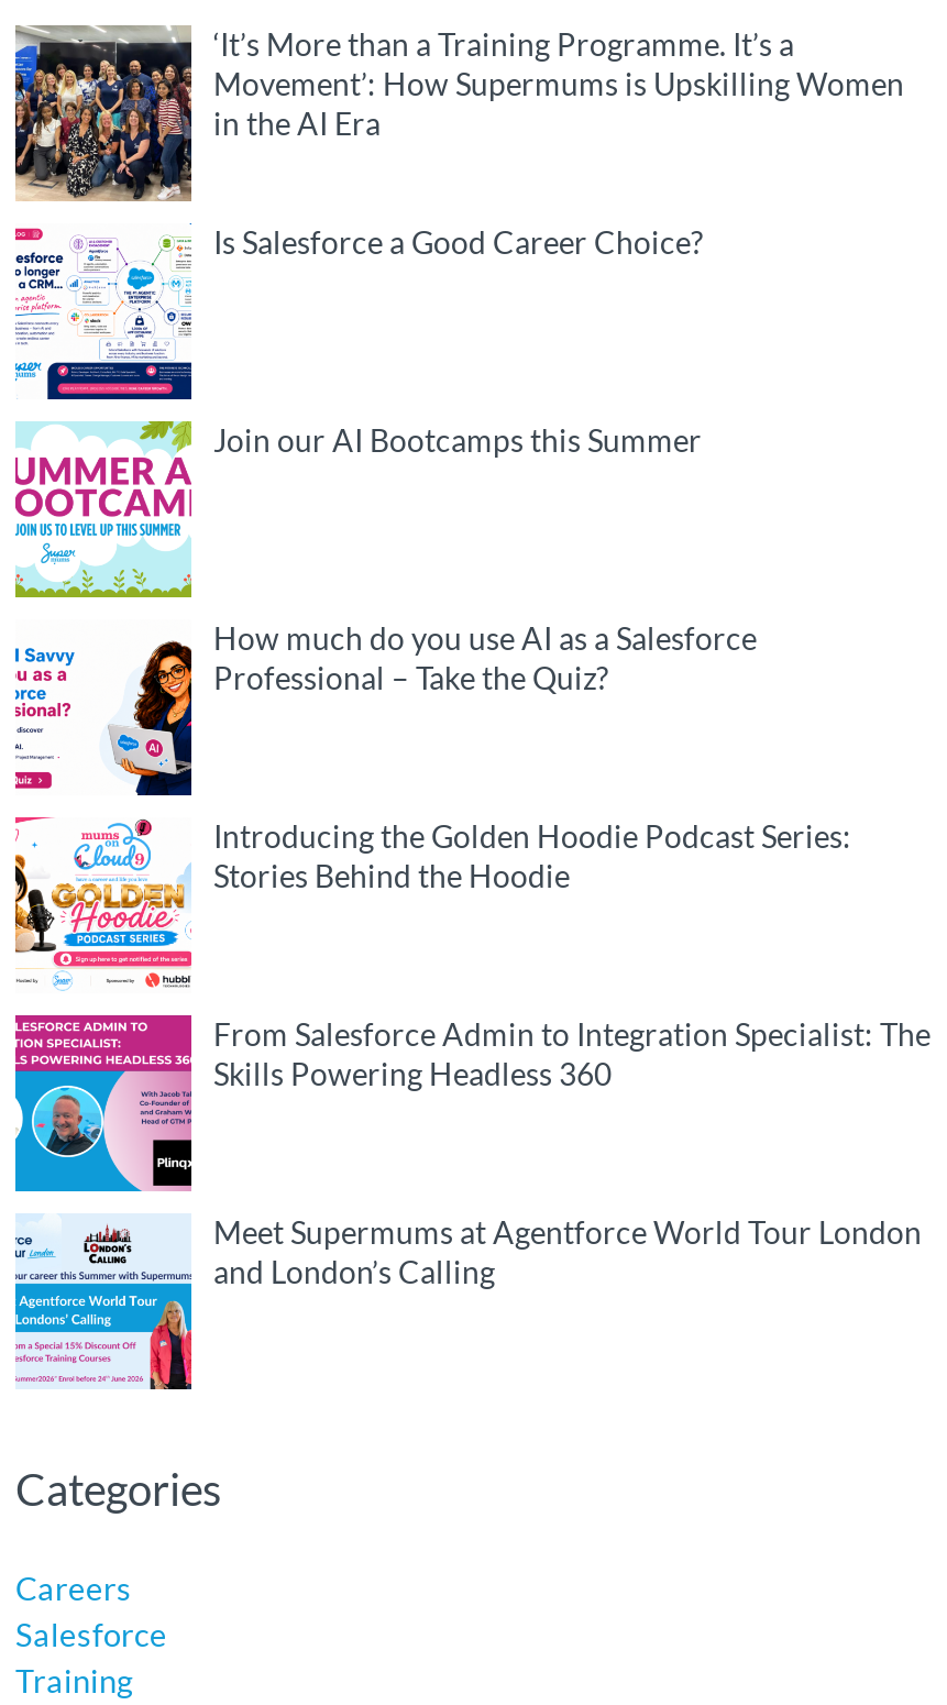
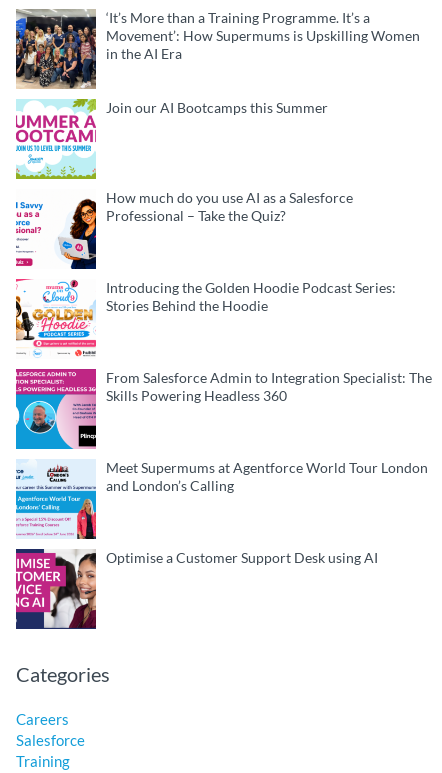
[13,223,704,403] [image] | Is Salesforce a Good Career Choice? -> none
moved [11,418,931,1290] -> [14,98,432,494]: [image] | Join our AI Bootcamps this Summer | How much do you use AI as a Salesforce | ... | Meet Supermums at Agentforce World Tour London | and London’s Calling
moved [13,1217,194,1393] -> [15,461,97,541]: [image]
none -> [15,548,378,630] [image] | Optimise a Customer Support Desk using AI

